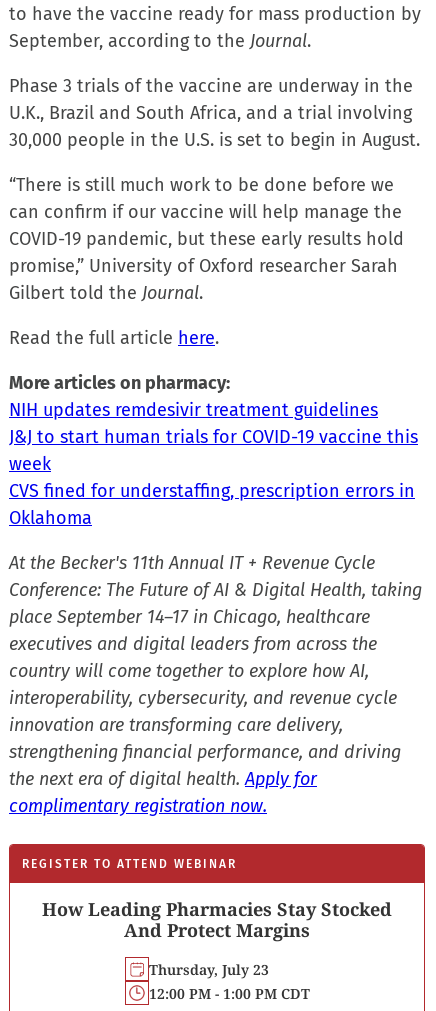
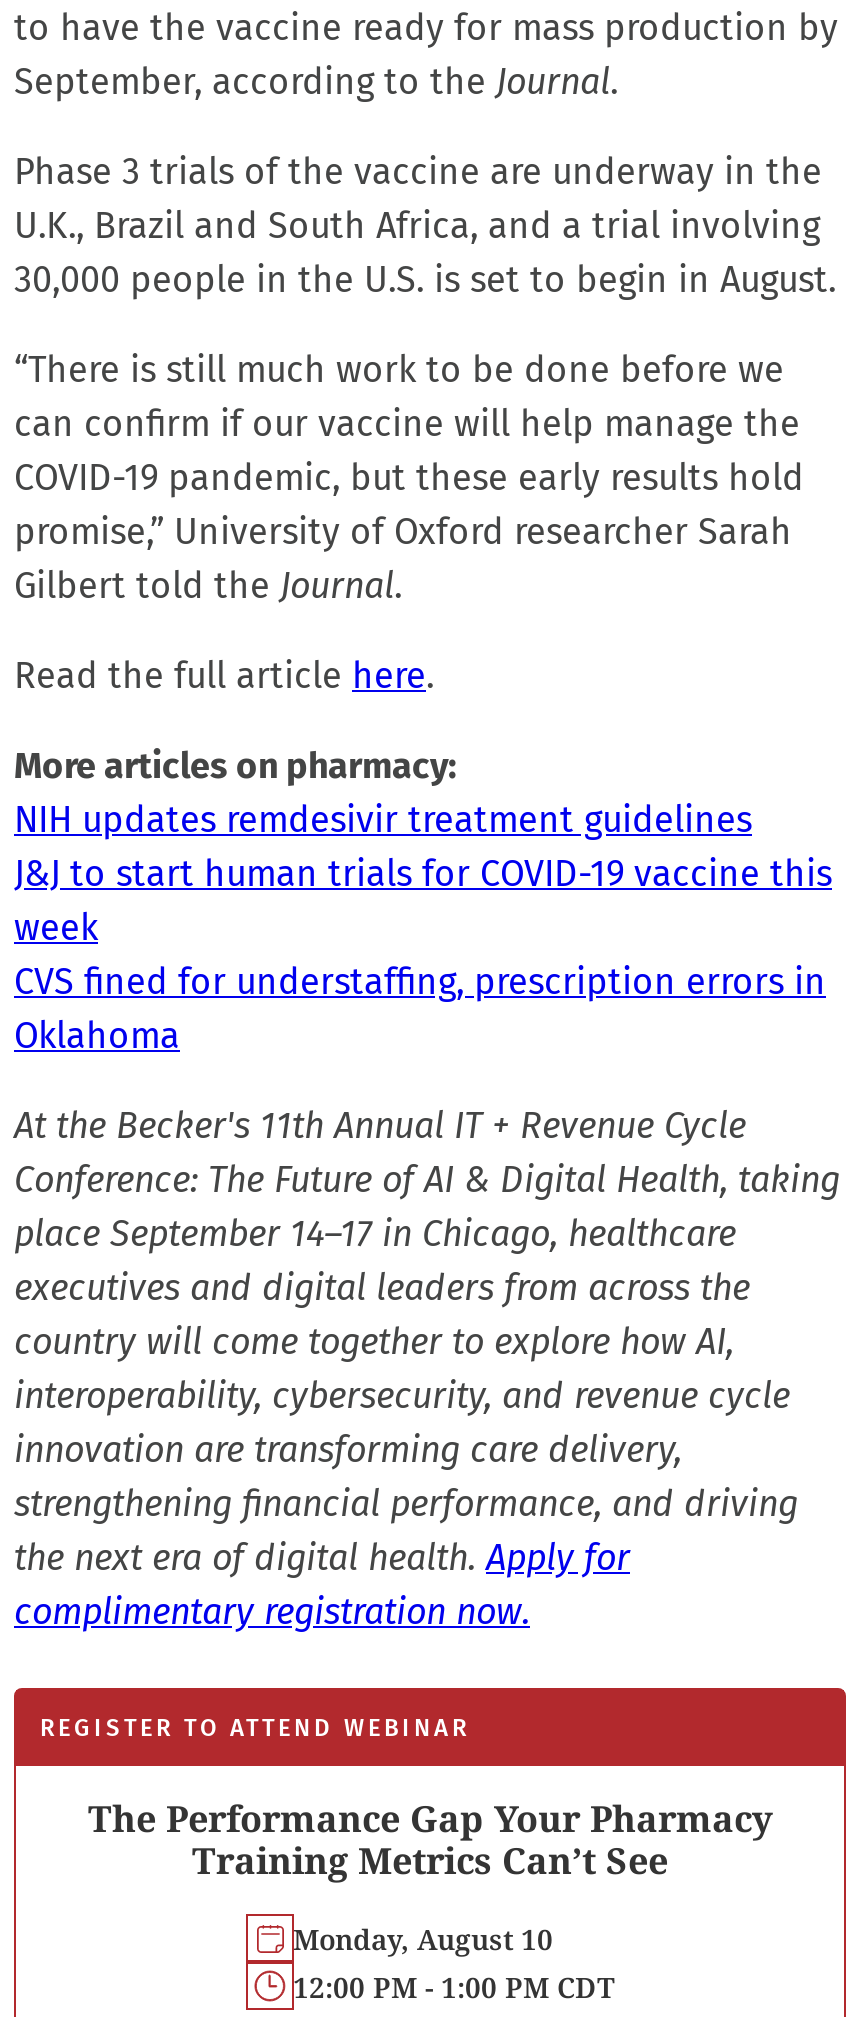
[42,897,392,942] How Leading Pharmacies Stay Stocked | And Protect Margins -> [88,1794,772,1884] The Performance Gap Your Pharmacy | Training Metrics Can’t See
[148,959,268,978] Thursday, July 23 -> [293,1919,553,1957] Monday, August 10

